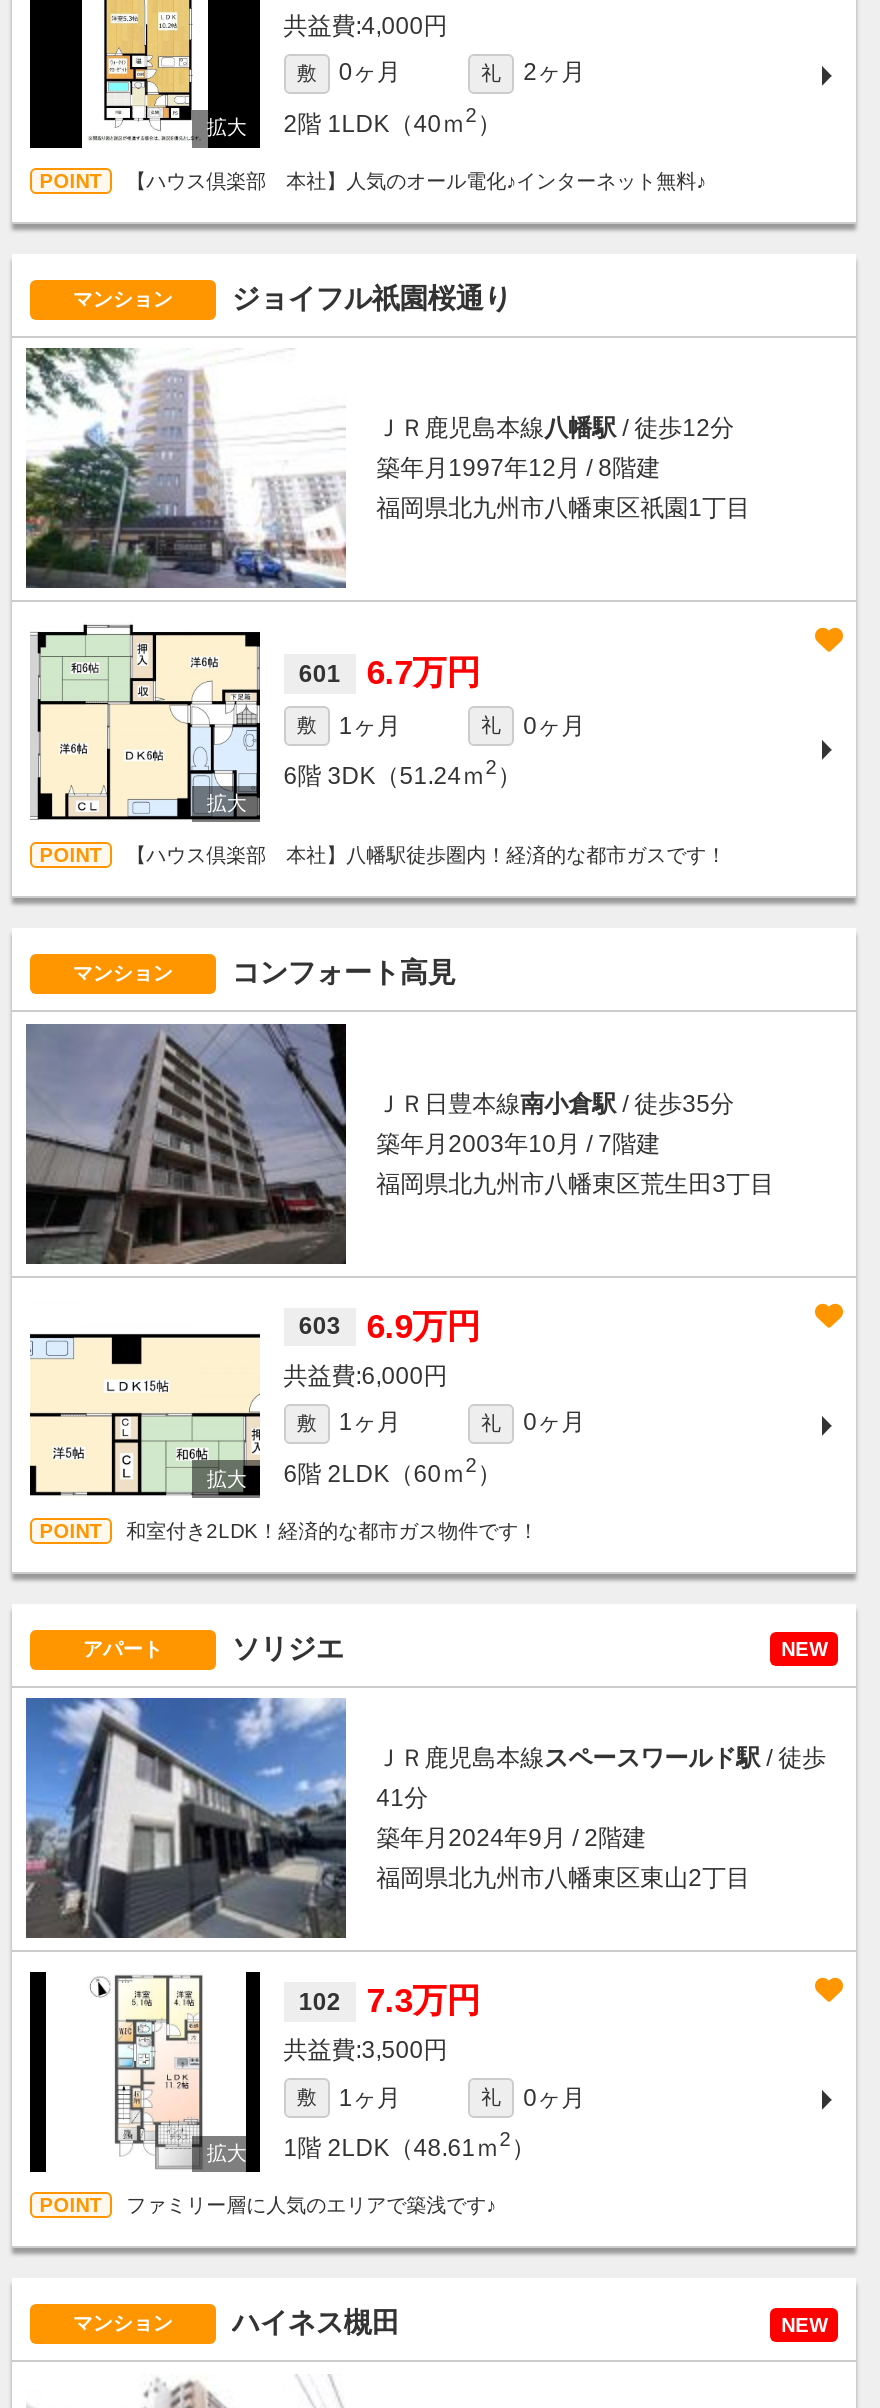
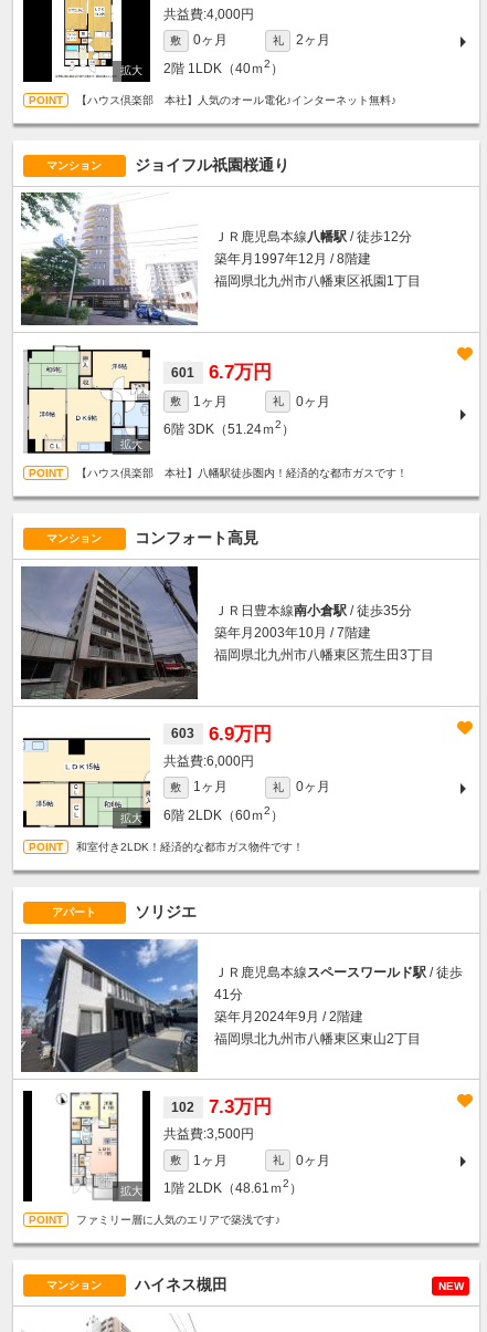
[781,1638,827,1660] NEW -> none

